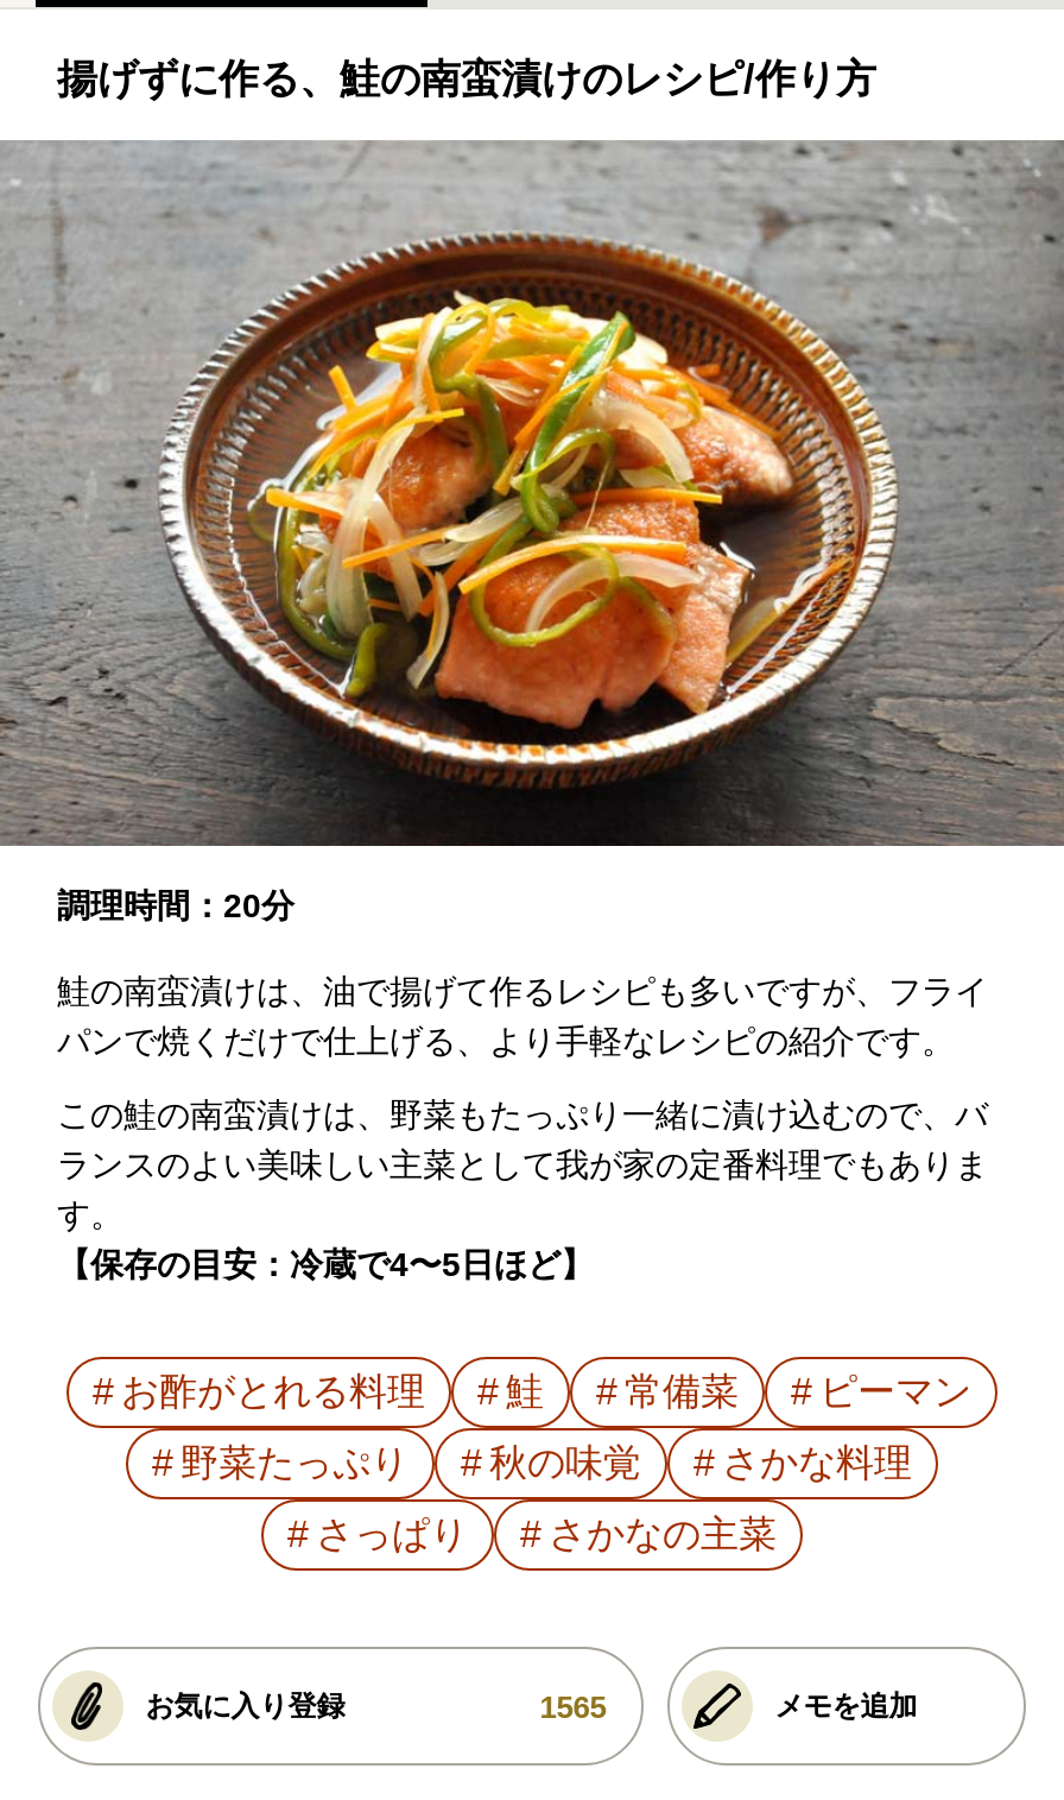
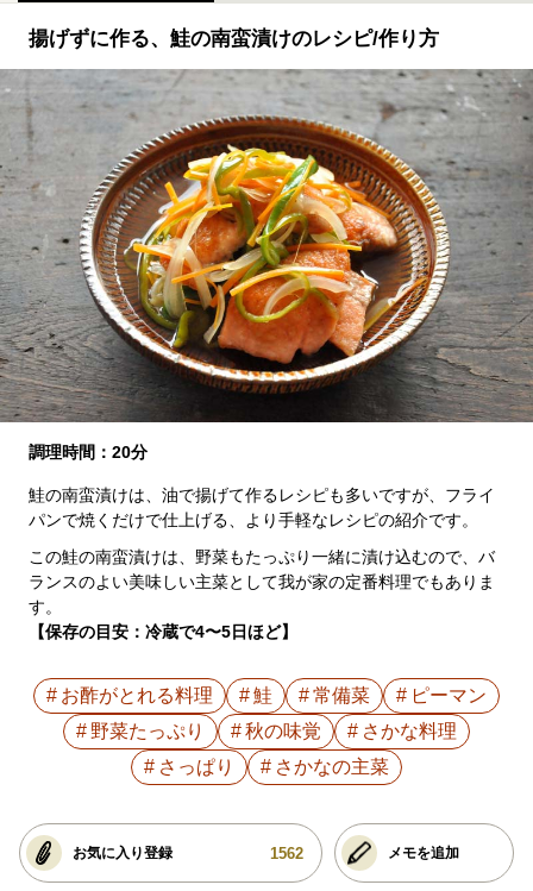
[540,1689,606,1725] 1565 -> [270,844,304,862] 1562

